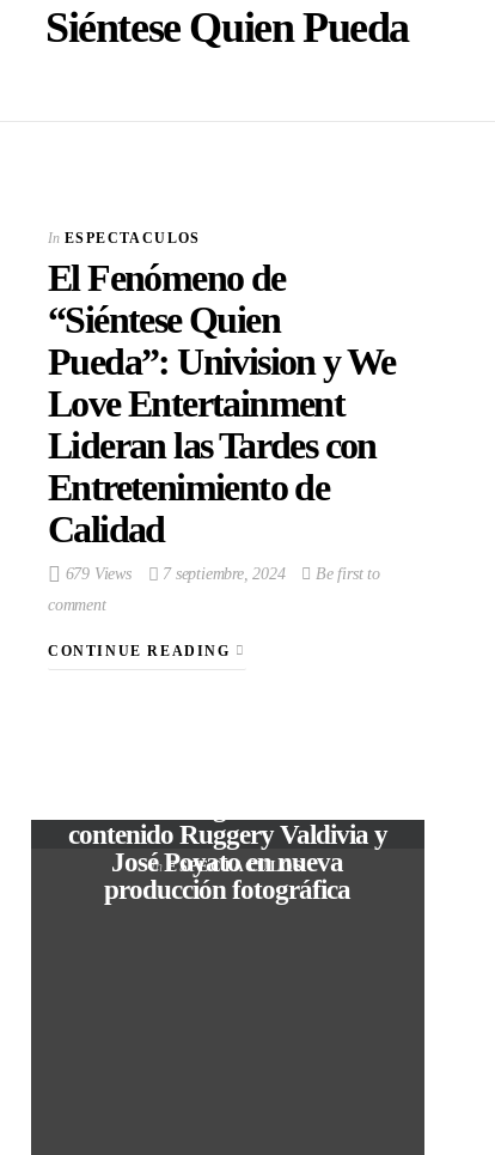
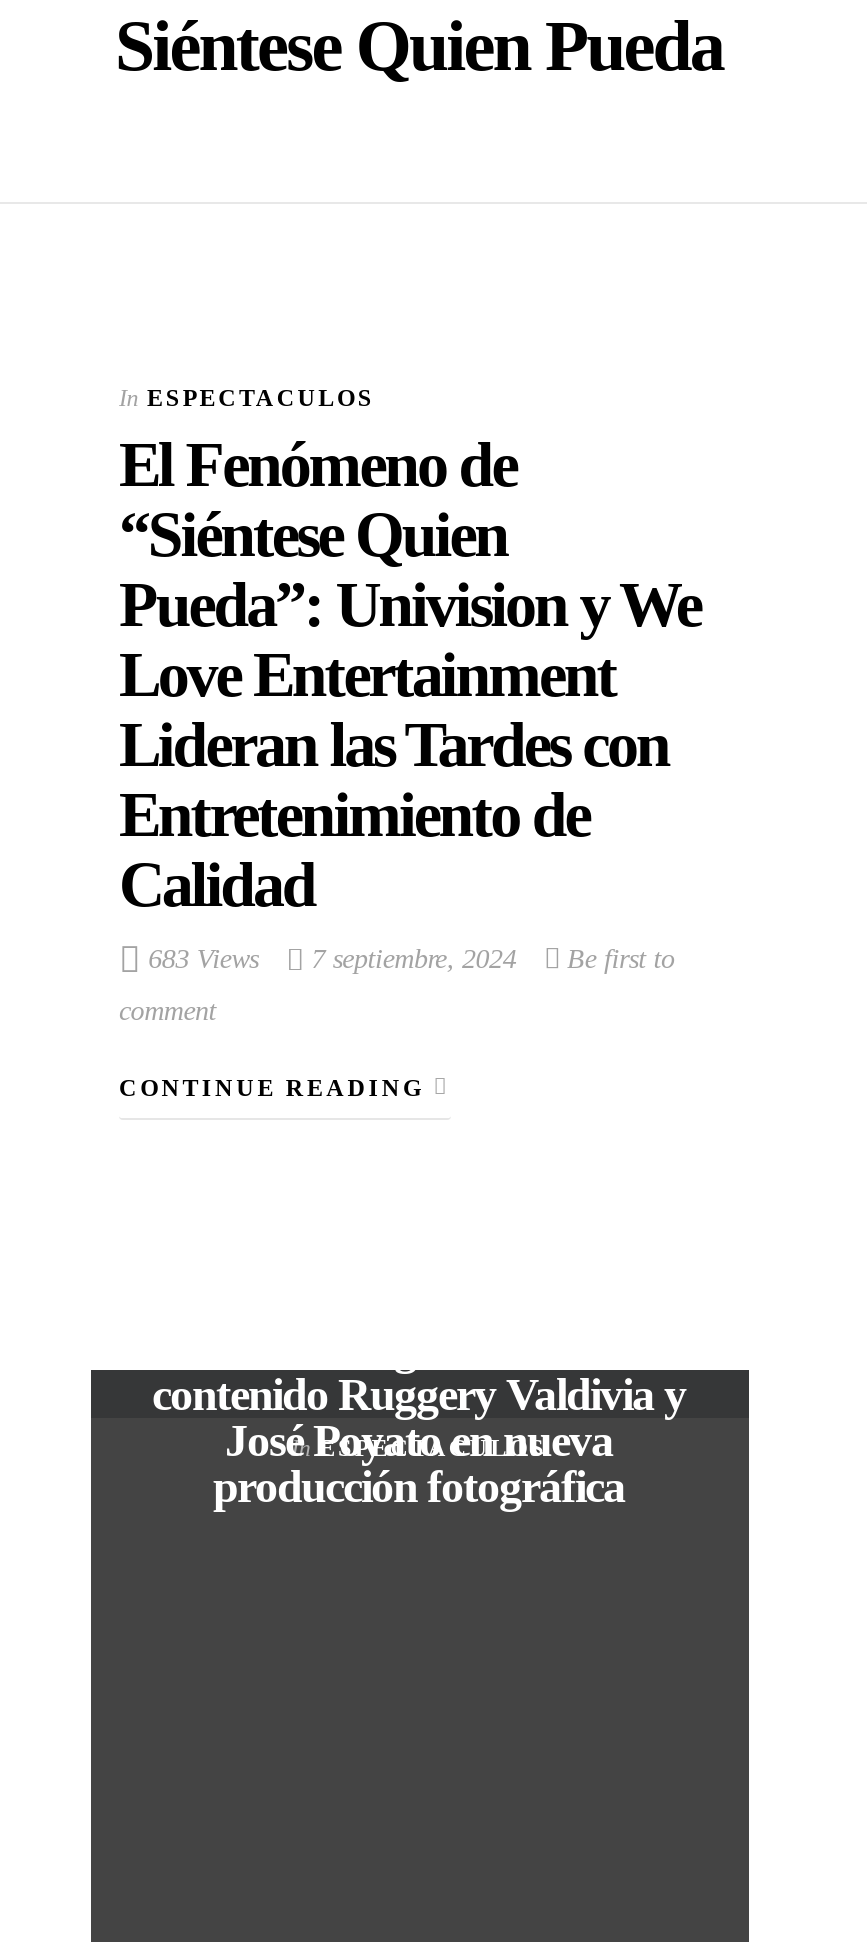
[61,565,380,583] 679 Views 7 septiembre, 2024 Be first to -> [141,944,675,974] 683 Views 7 septiembre, 2024 Be first to

